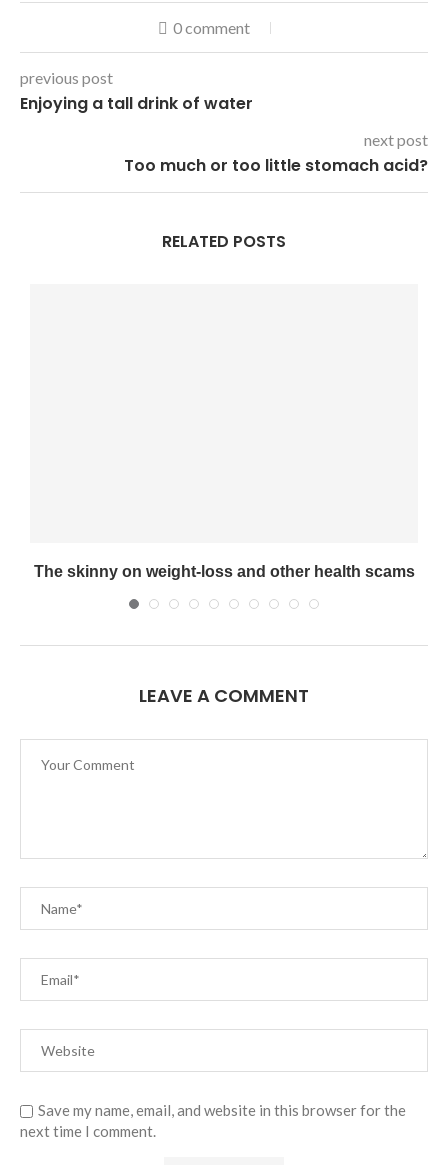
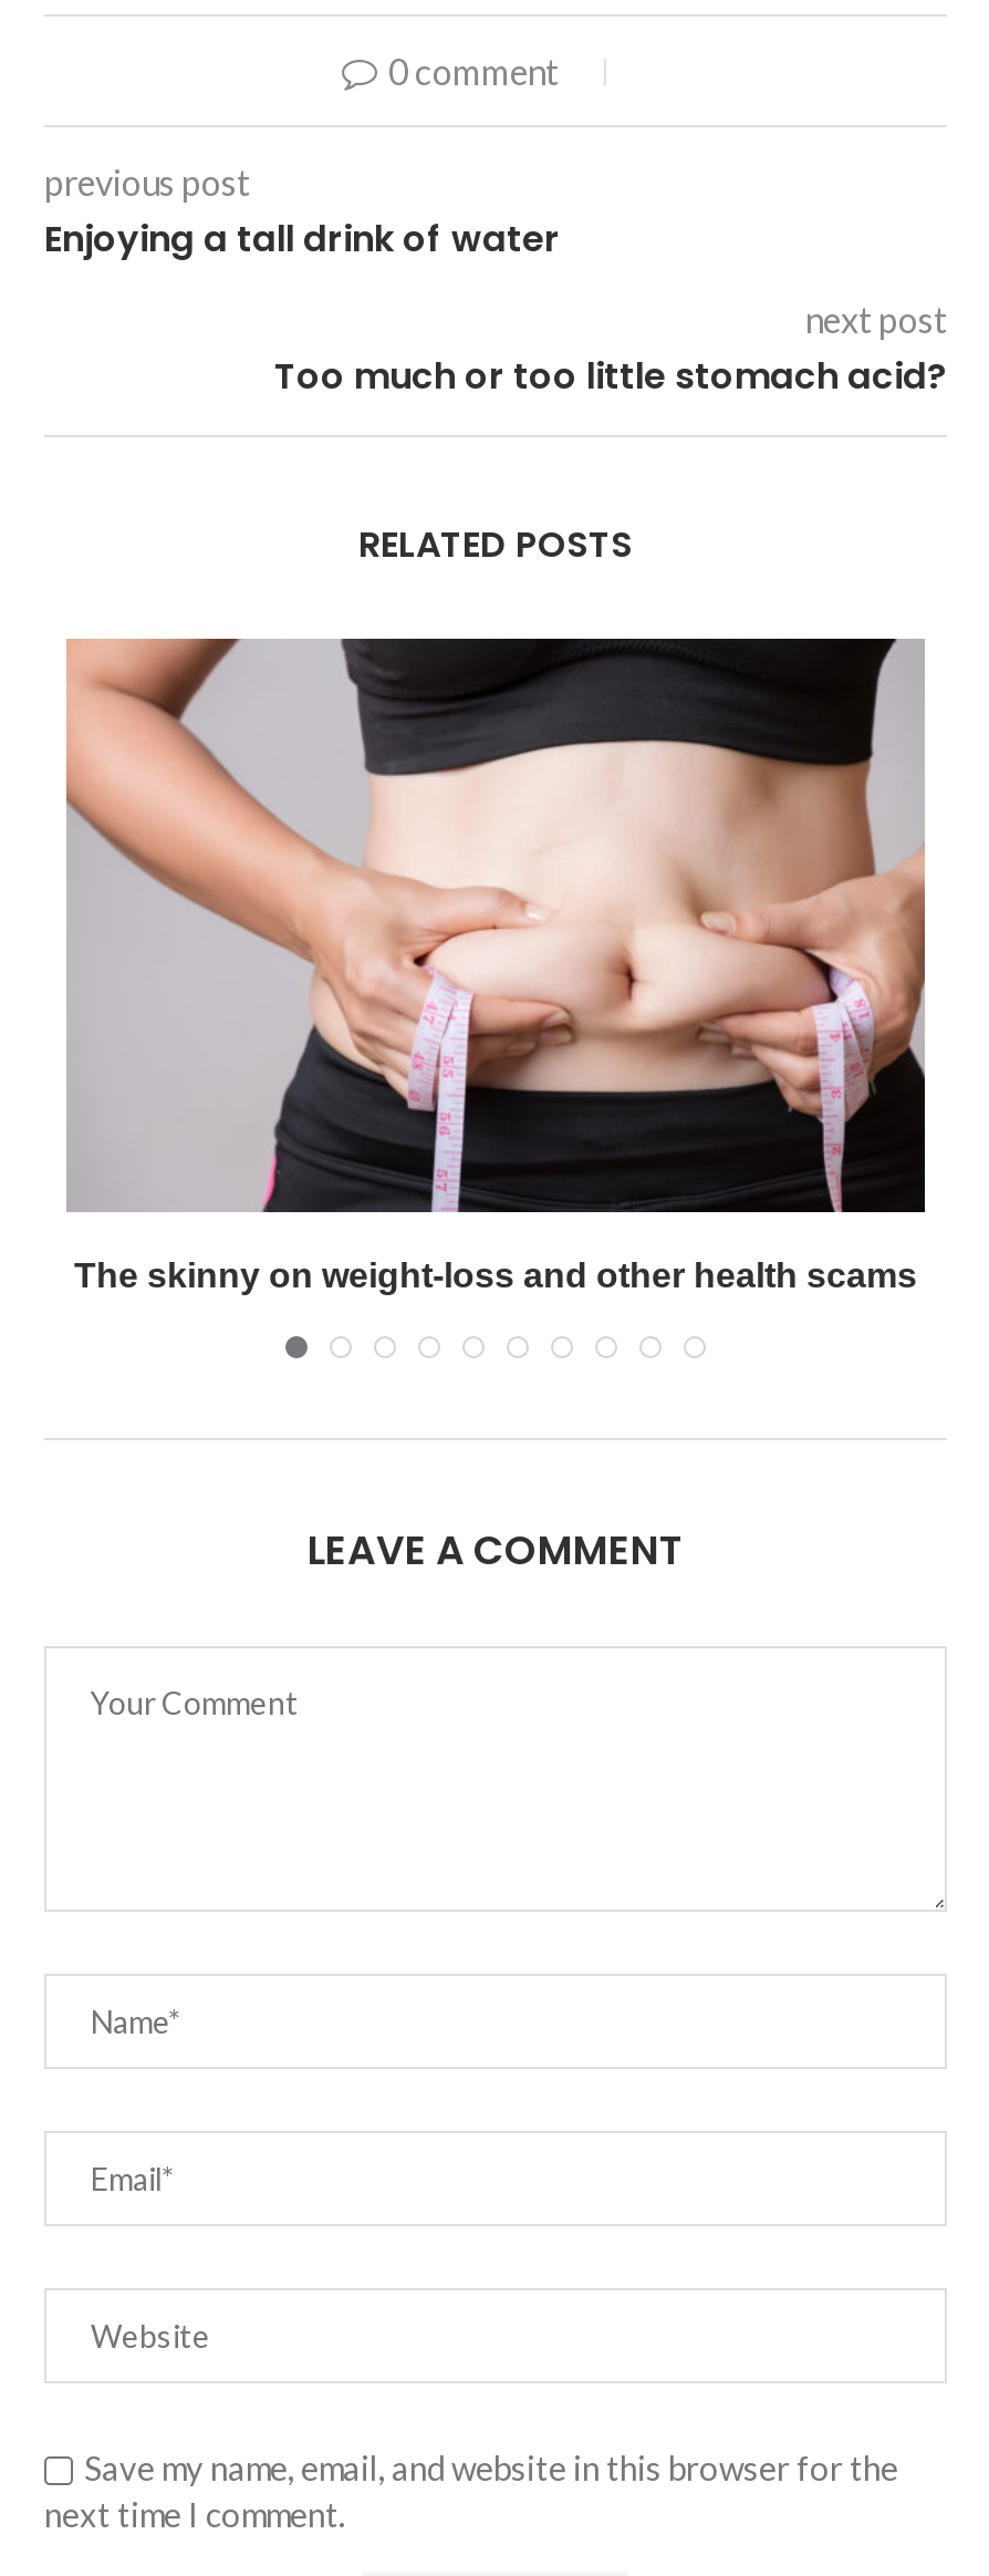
none -> [64,637,927,1214] [image]

